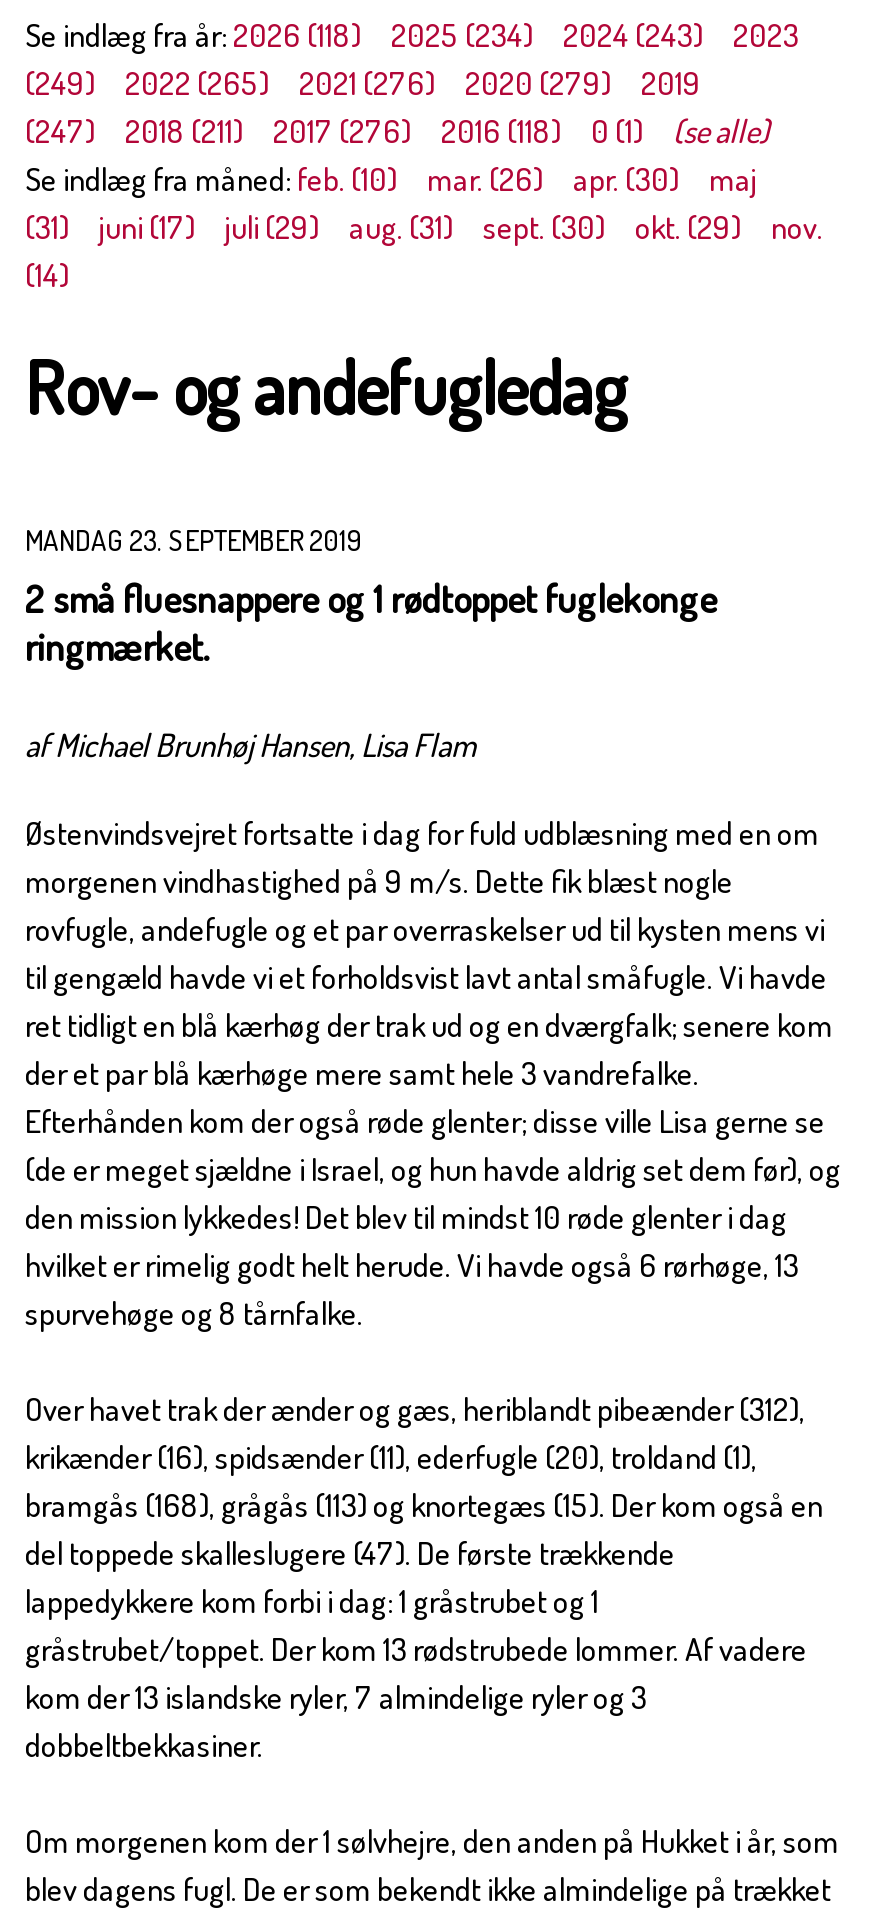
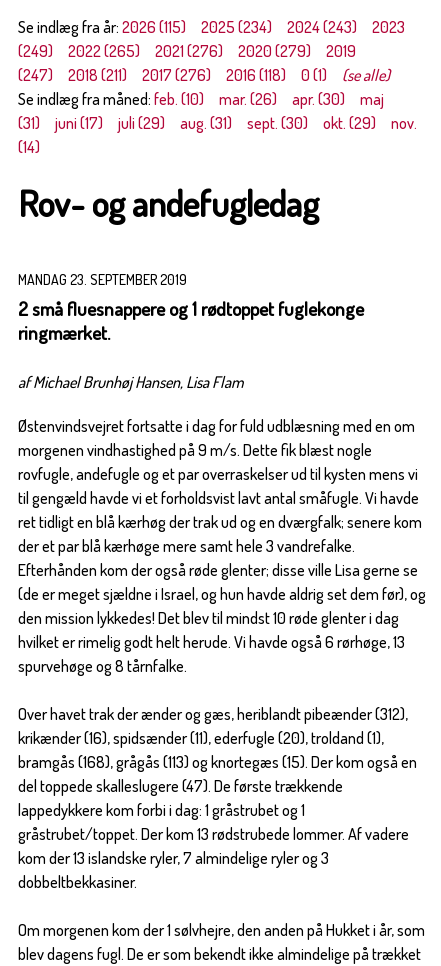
[25,15,361,55] Se indlæg fra år: 2026 (118) -> [18,17,186,37] Se indlæg fra år: 2026 (115)

